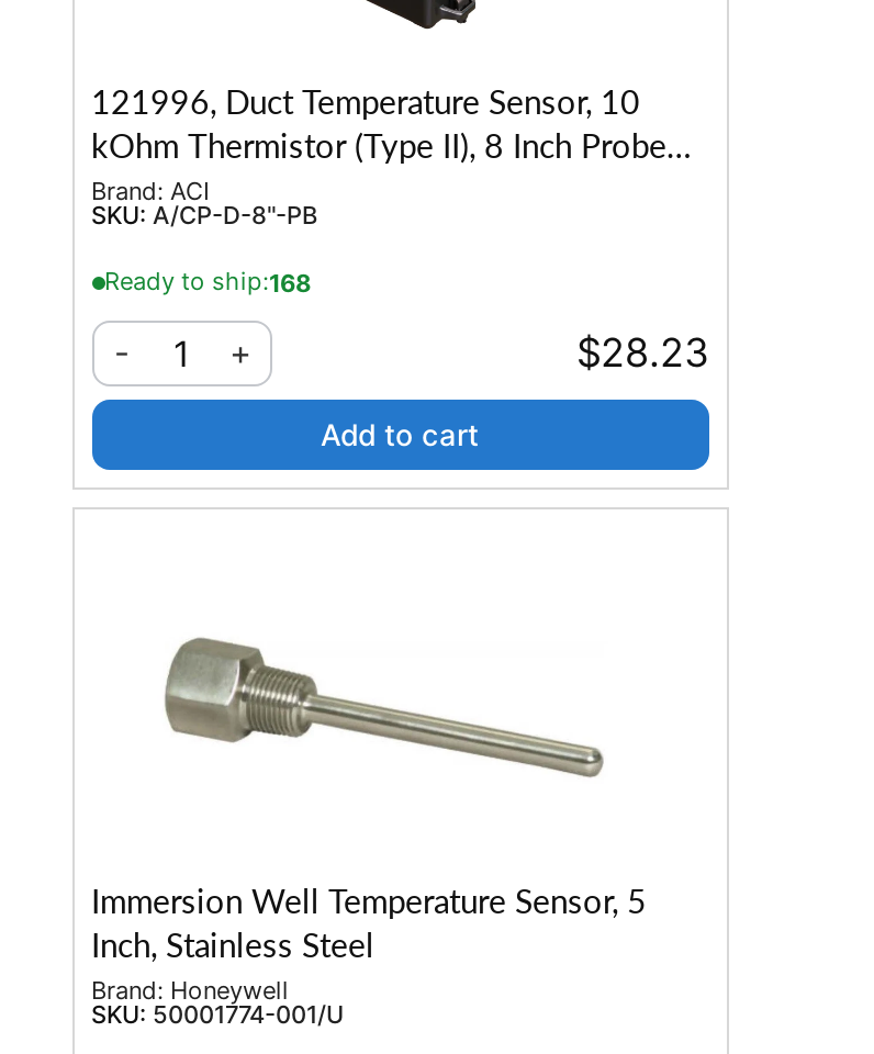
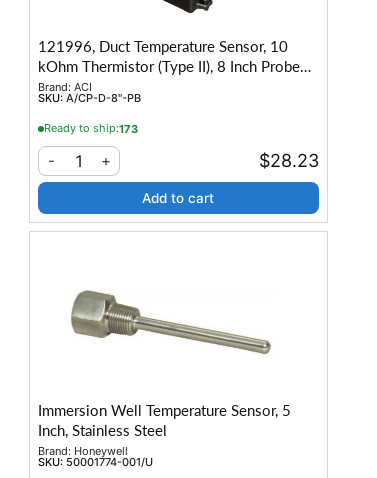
[104,267,311,299] Ready to ship:168 -> [43,121,137,136] Ready to ship:173

